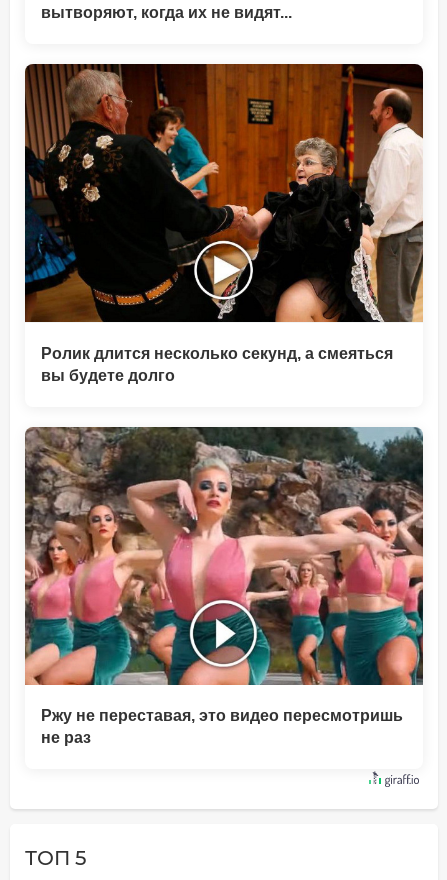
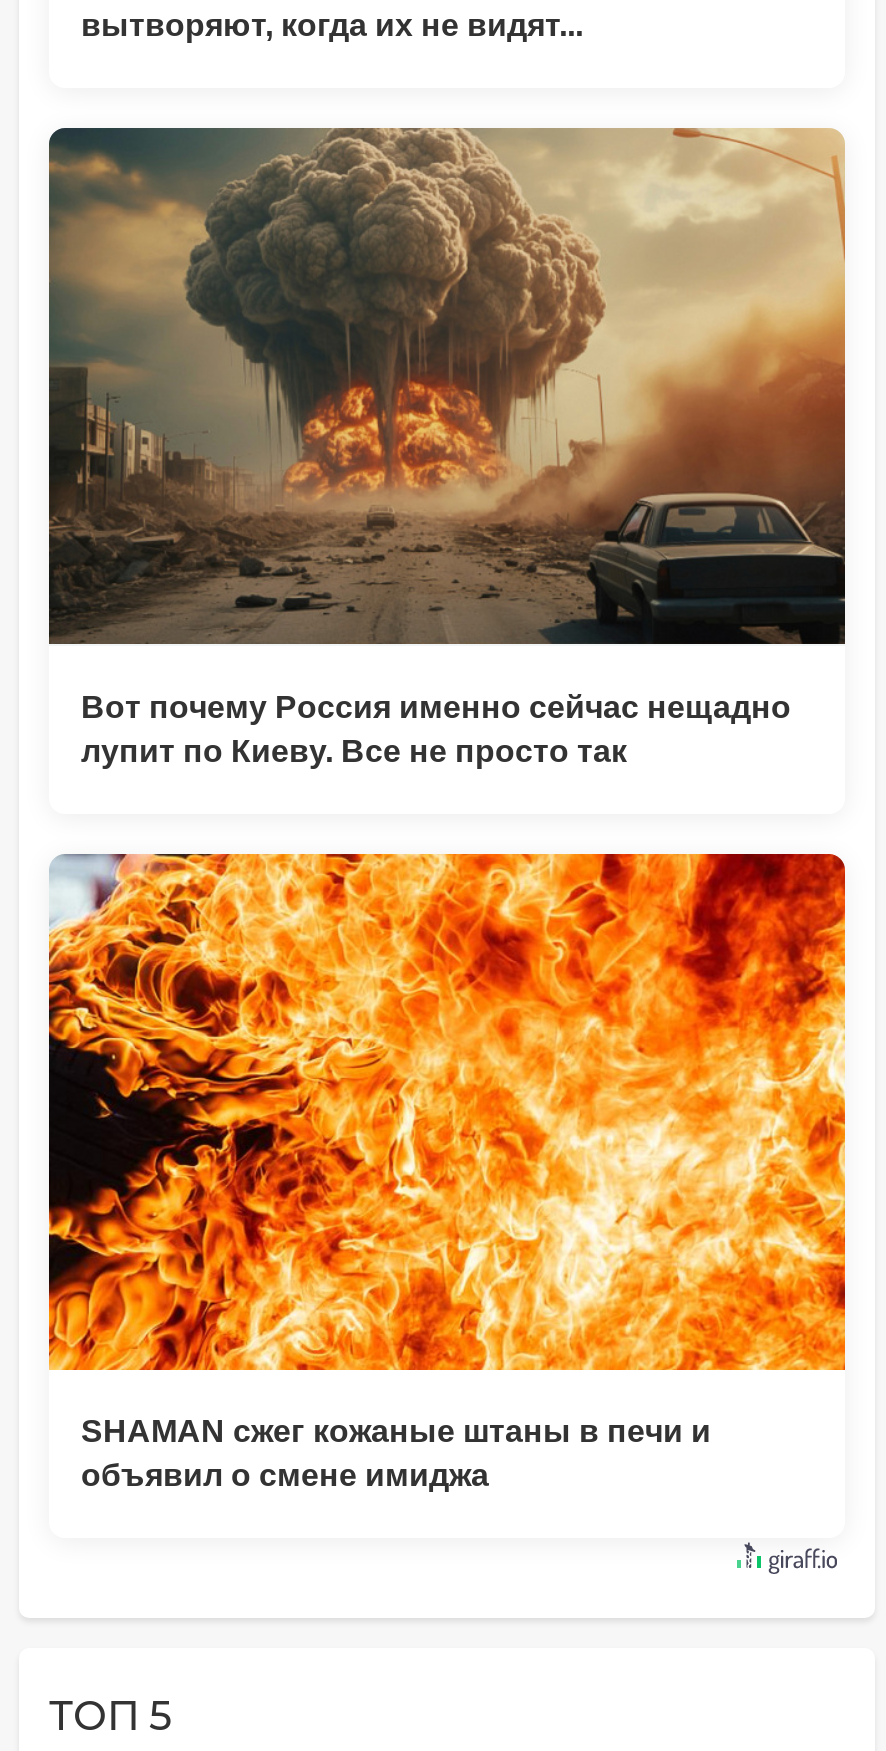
[25,63,424,384] [image] | Ролик длится несколько секунд, а смеяться | вы будете долго -> [49,126,847,767] [image] | Вот почему Россия именно сейчас нещадно | лупит по Киеву. Все не просто так
[24,426,424,746] [image] | Ржу не переставая, это видео пересмотришь | не раз -> [47,852,847,1493] [image] | SHAMAN сжег кожаные штаны в печи и | объявил о смене имиджа

